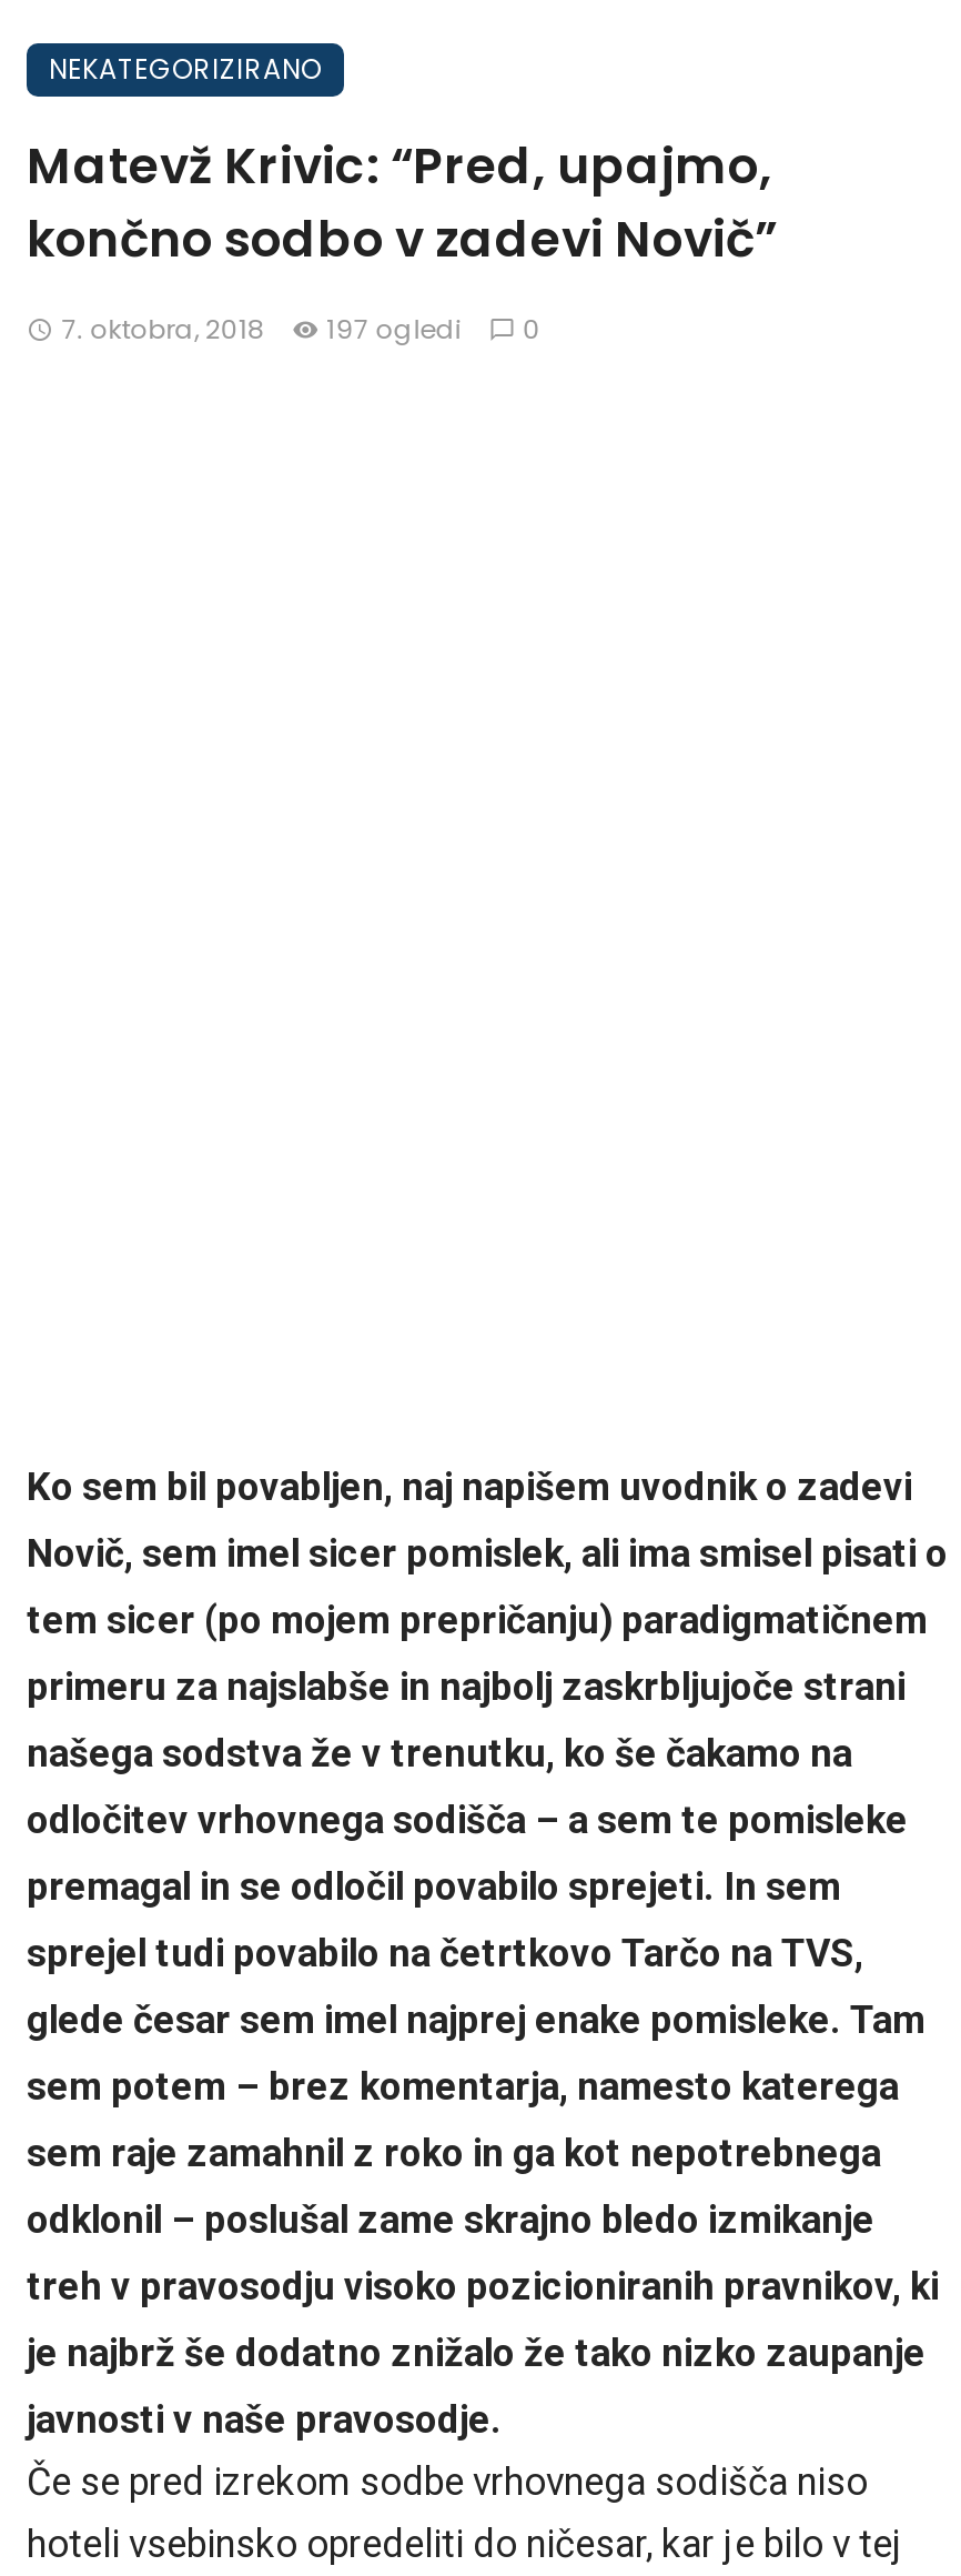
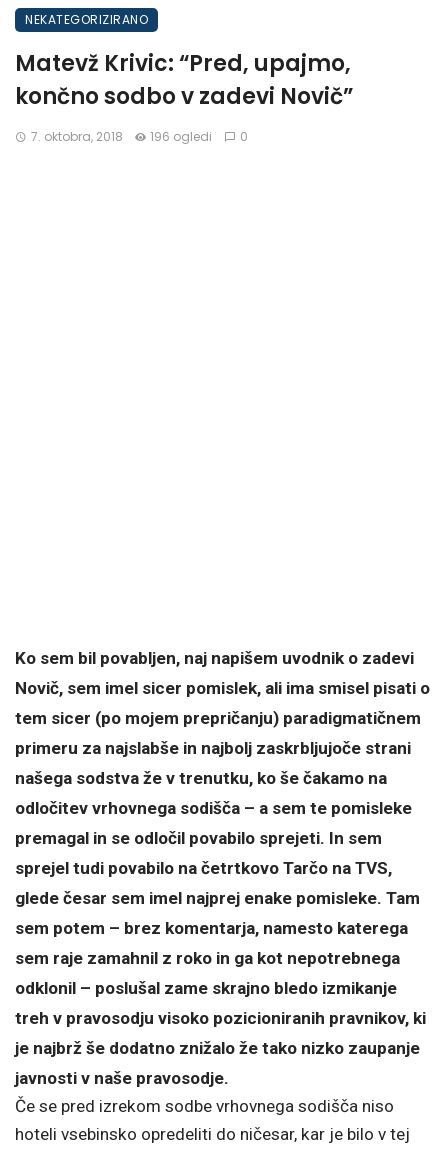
[61,310,541,348] 7. oktobra, 2018 197 ogledi 0 -> [31,128,248,145] 7. oktobra, 2018 196 ogledi 0

